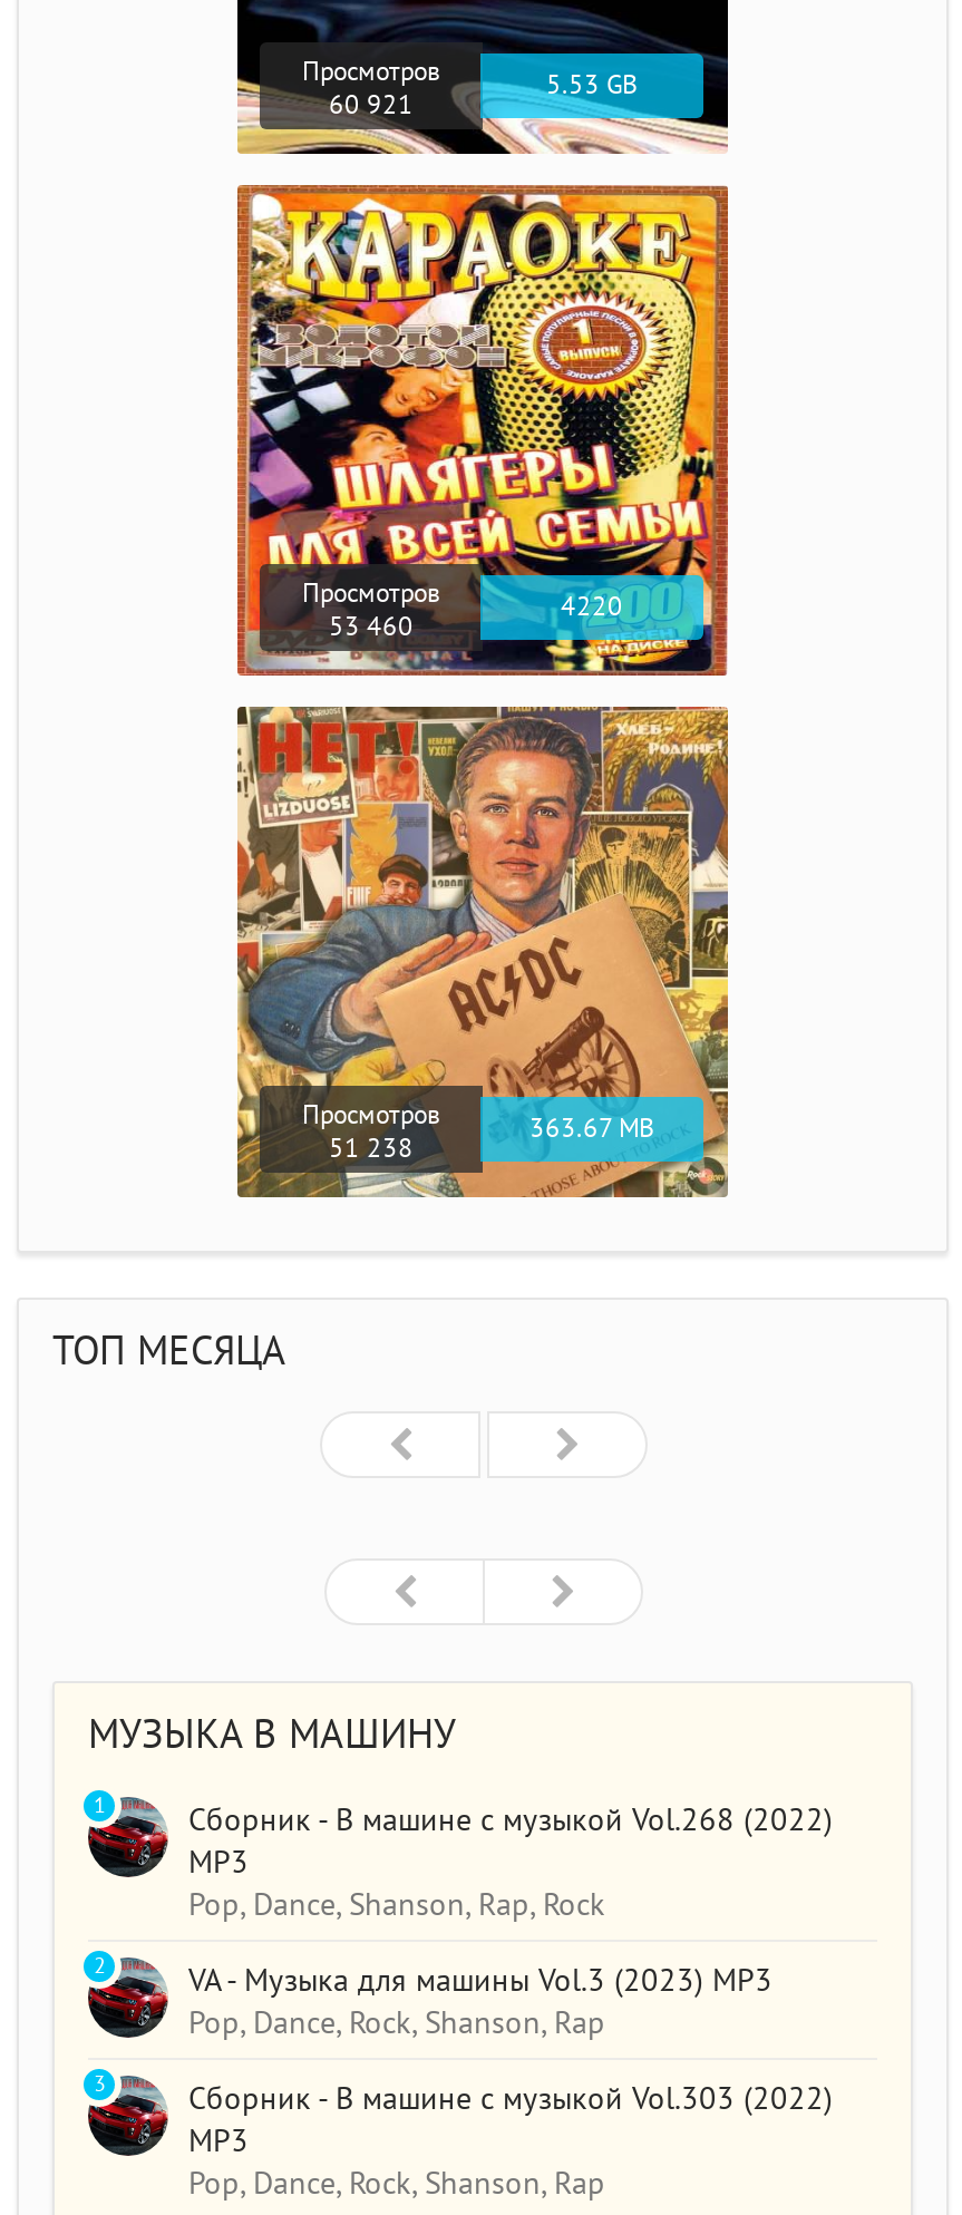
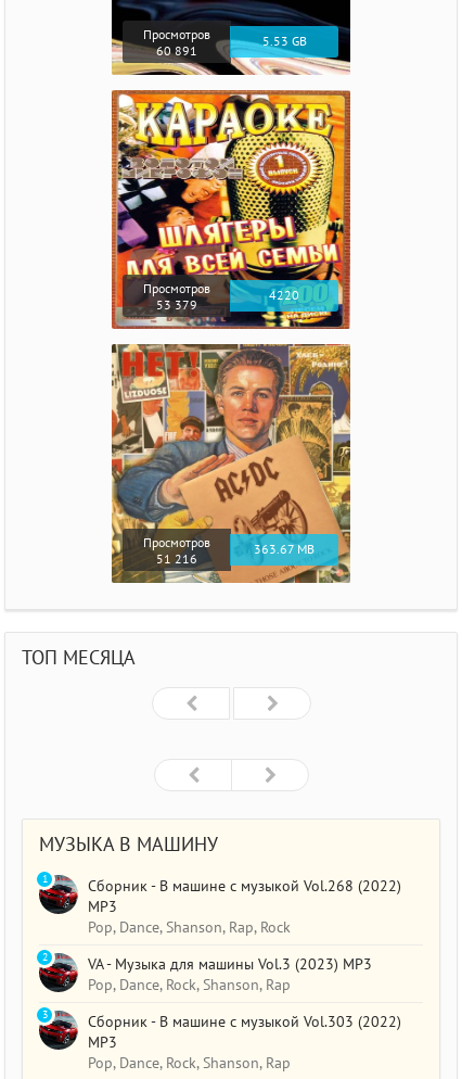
[329,89,414,120] 60 921 -> [156,43,197,59] 60 891
[329,611,414,642] 53 460 -> [156,297,197,313] 53 379
[329,1132,414,1164] 51 238 -> [156,551,197,567] 51 216

